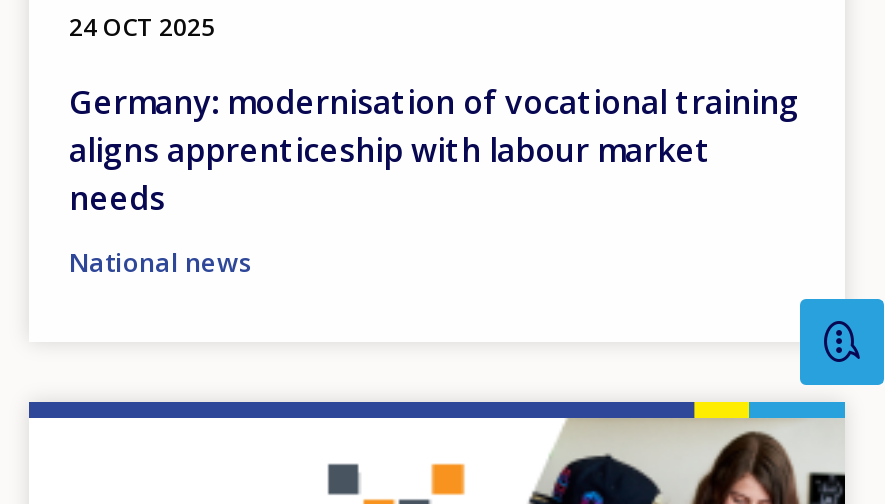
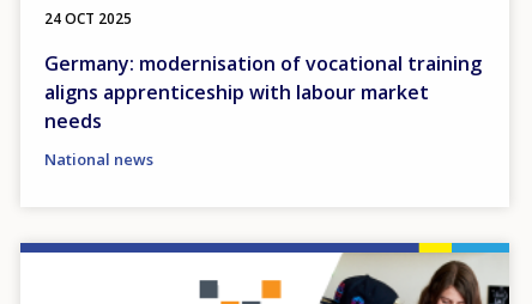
[797,296,879,388] [image] -> none

